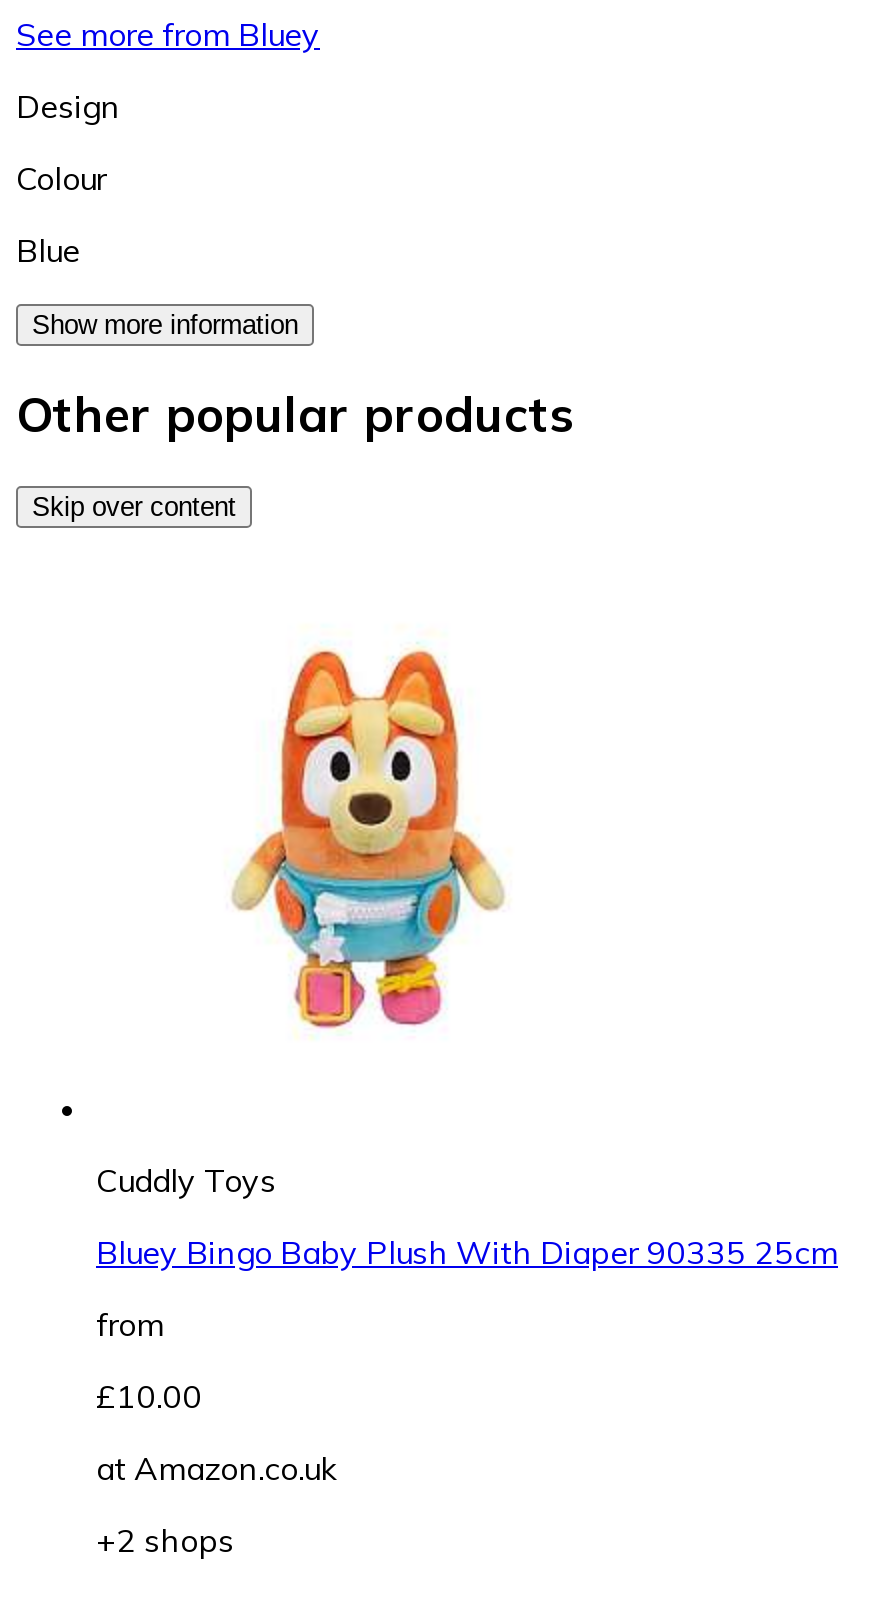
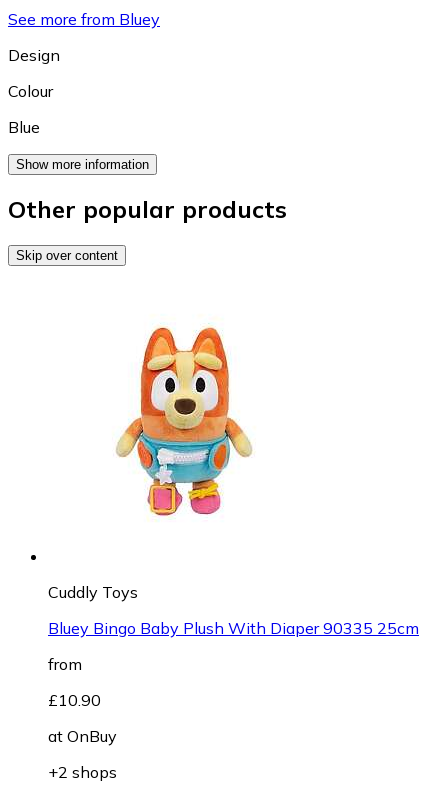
[96,1377,202,1417] £10.00 -> [48,690,101,710] £10.90
[96,1449,338,1489] at Amazon.co.uk -> [48,726,117,746] at OnBuy

